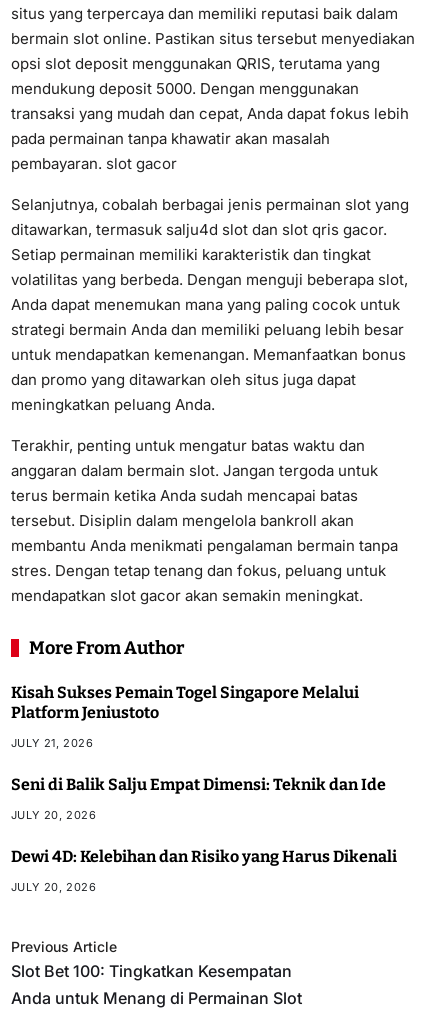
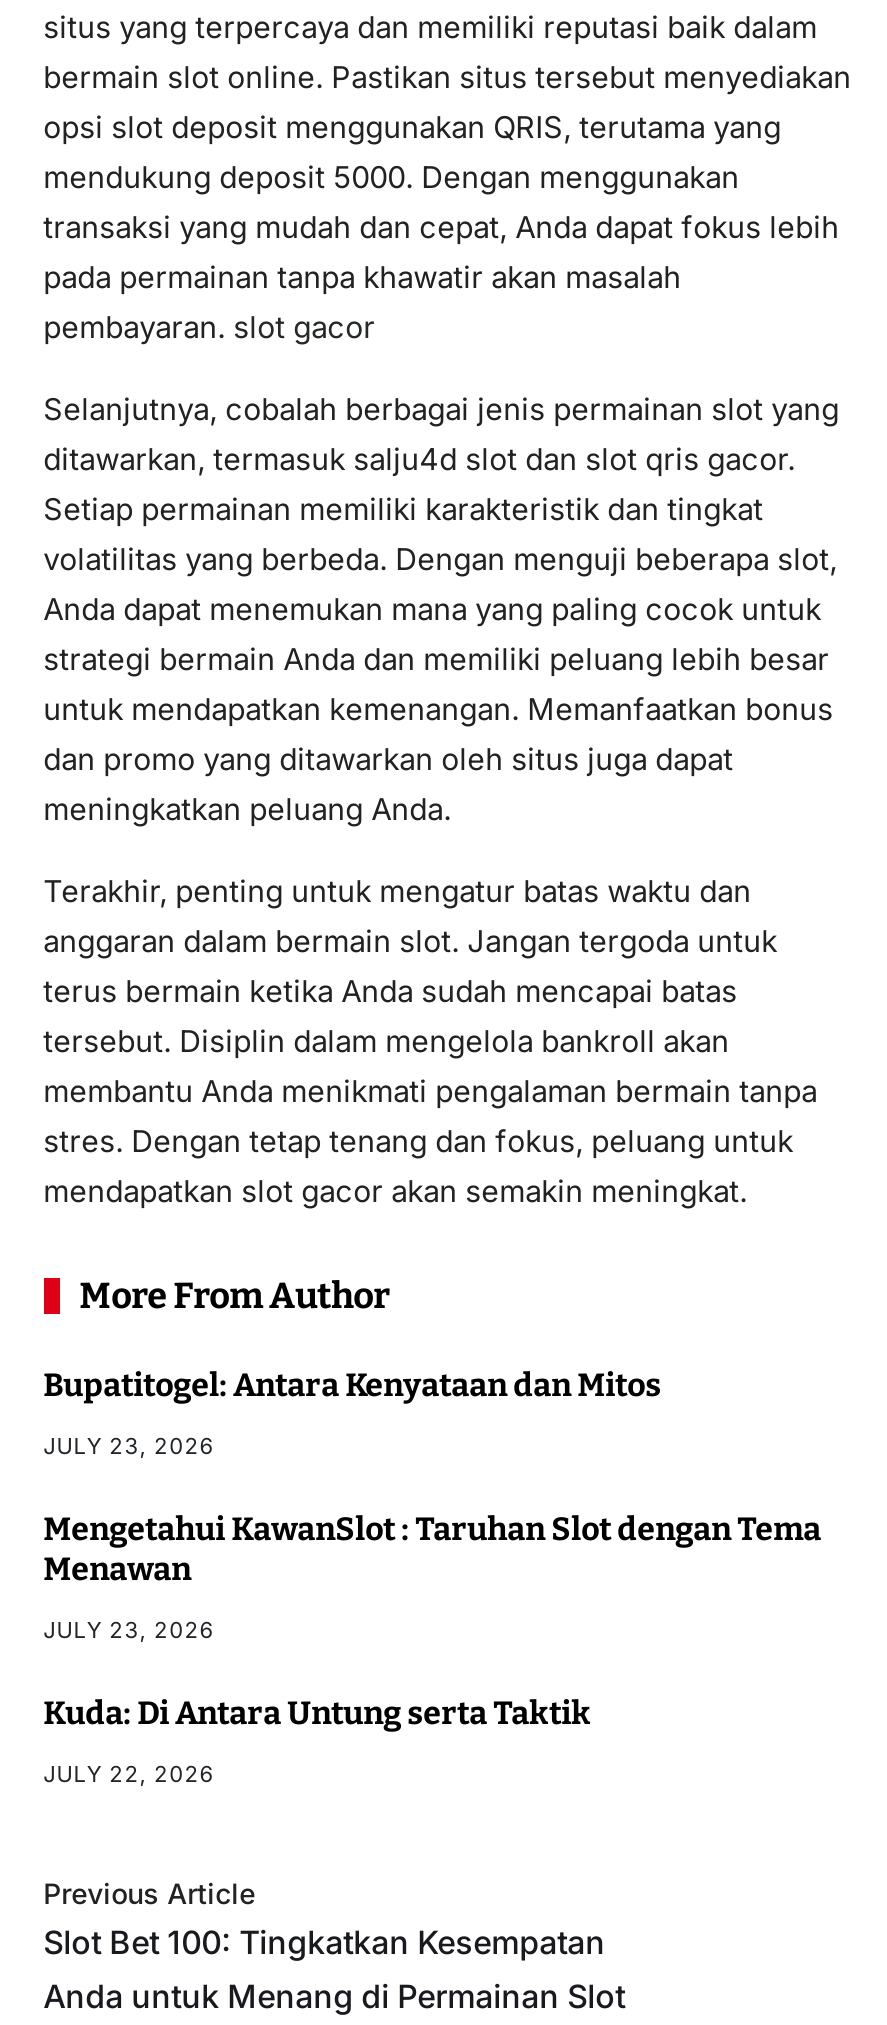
[11,683,359,722] Kisah Sukses Pemain Togel Singapore Melalui | Platform Jeniustoto -> [43,1366,661,1404] Bupatitogel: Antara Kenyataan dan Mitos
[11,736,93,750] JULY 21, 2026 -> [43,1432,215,1460] JULY 23, 2026
[11,775,386,794] Seni di Balik Salju Empat Dimensi: Teknik dan Ide -> [43,1510,821,1588] Mengetahui KawanSlot : Taruhan Slot dengan Tema | Menawan
[11,808,96,822] JULY 20, 2026 -> [43,1616,215,1644] JULY 23, 2026
[11,847,397,866] Dewi 4D: Kelebihan dan Risiko yang Harus Dikenali -> [43,1694,591,1732] Kuda: Di Antara Untung serta Taktik
[11,880,96,894] JULY 20, 2026 -> [43,1760,215,1788] JULY 22, 2026

